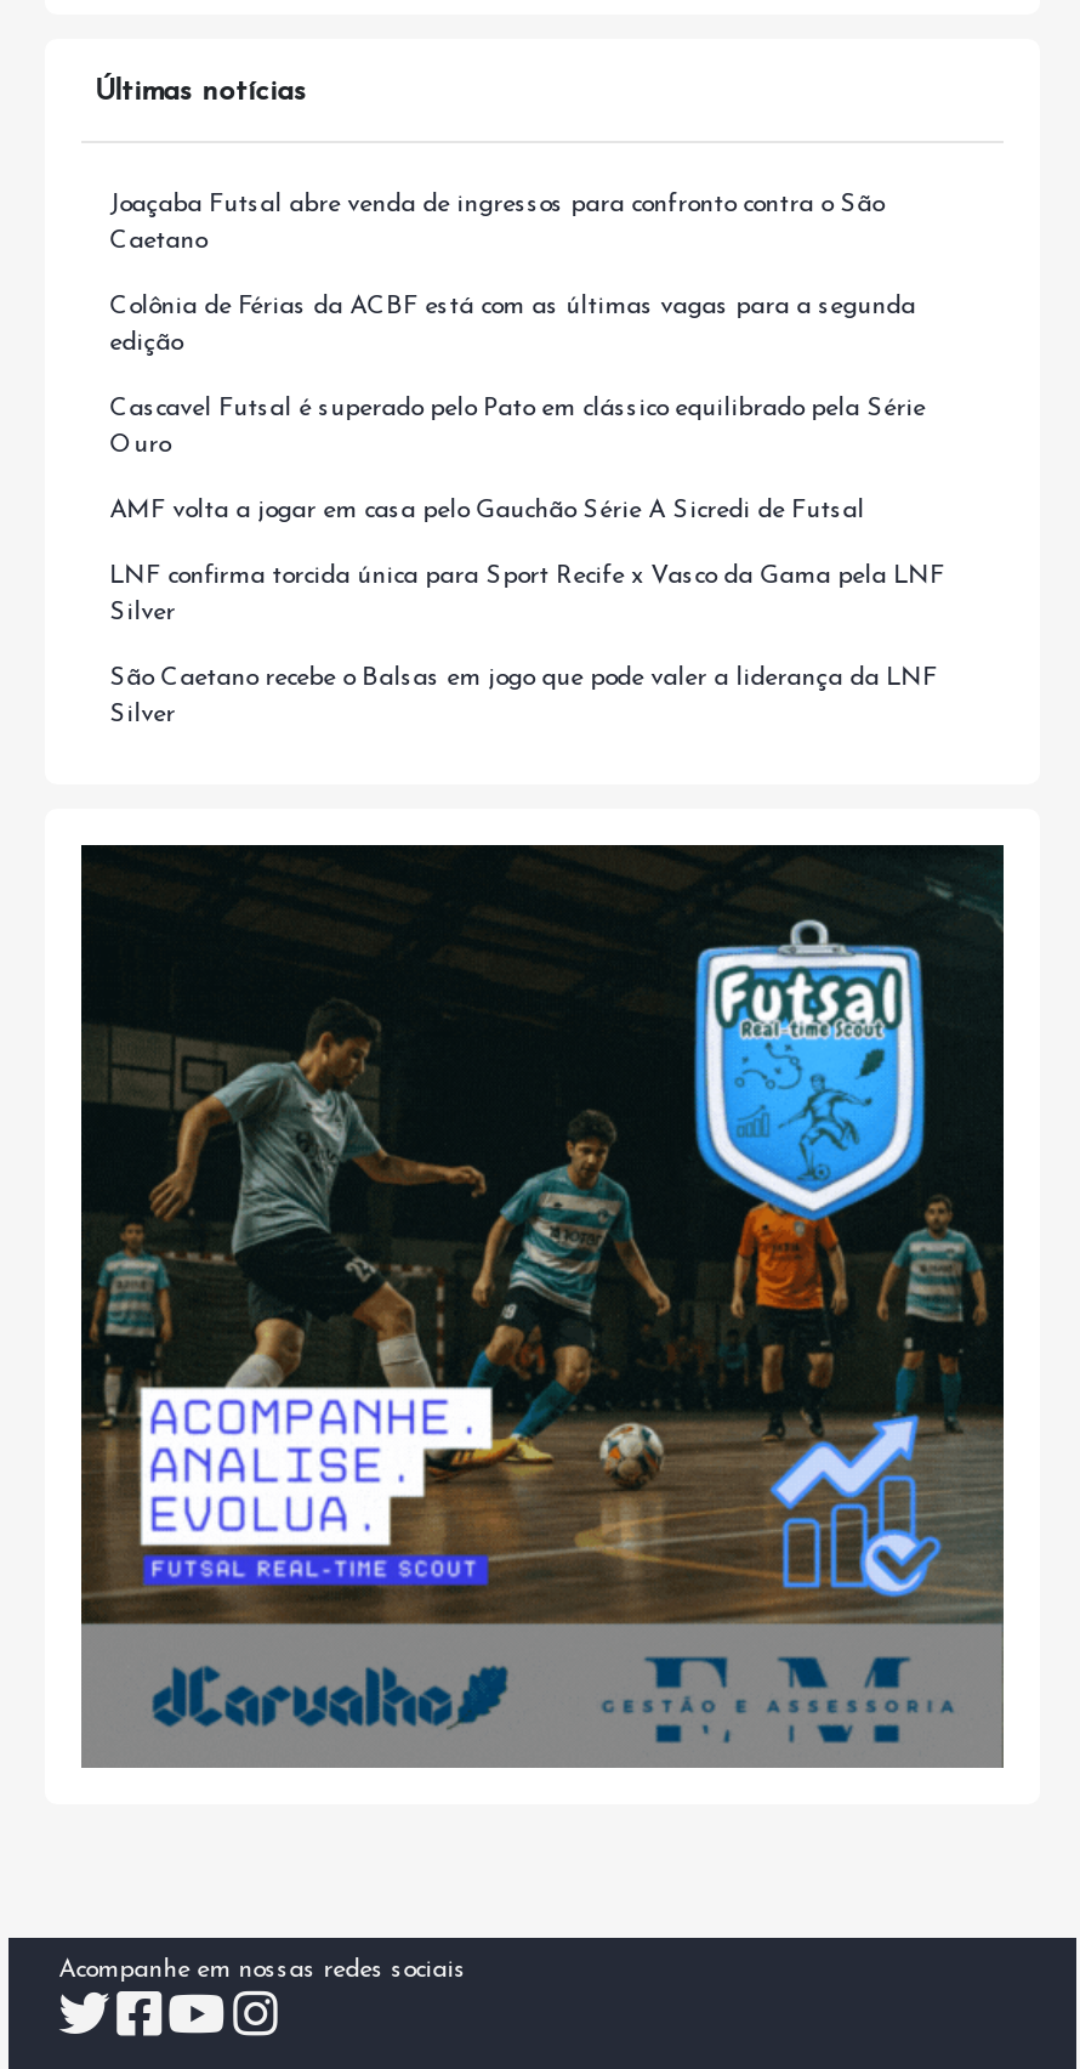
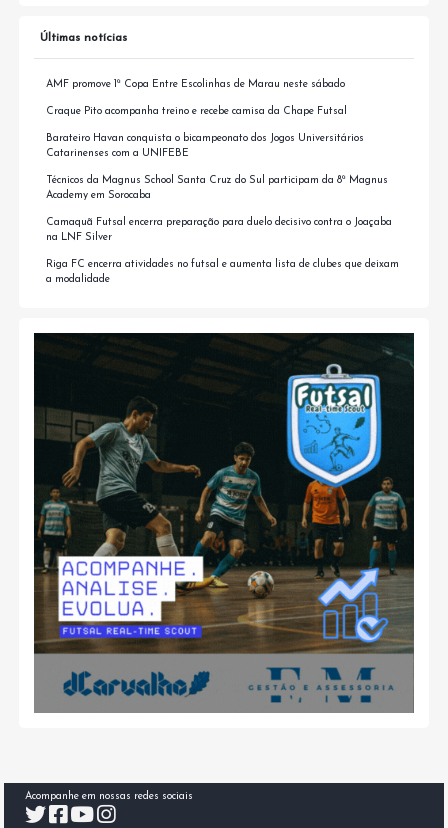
[109,192,884,255] Joaçaba Futsal abre venda de ingressos para confronto contra o São | Caetano -> [46,79,345,90] AMF promove 1ª Copa Entre Escolinhas de Marau neste sábado
[109,294,915,357] Colônia de Férias da ACBF está com as últimas vagas para a segunda | edição -> [46,106,347,117] Craque Pito acompanha treino e recebe camisa da Chape Futsal
[109,396,925,459] Cascavel Futsal é superado pelo Pato em clássico equilibrado pela Série | Ouro -> [46,133,364,159] Barateiro Havan conquista o bicampeonato dos Jogos Universitários | Catarinenses com a UNIFEBE
[109,498,864,525] AMF volta a jogar em casa pelo Gauchão Série A Sicredi de Futsal -> [46,175,388,201] Técnicos da Magnus School Santa Cruz do Sul participam da 8ª Magnus | Academy em Sorocaba
[109,564,944,627] LNF confirma torcida única para Sport Recife x Vasco da Gama pela LNF | Silver -> [46,217,392,243] Camaquã Futsal encerra preparação para duelo decisivo contra o Joaçaba | na LNF Silver
[109,666,937,729] São Caetano recebe o Balsas em jogo que pode valer a liderança da LNF | Silver -> [46,259,399,285] Riga FC encerra atividades no futsal e aumenta lista de clubes que deixam | a modalidade

